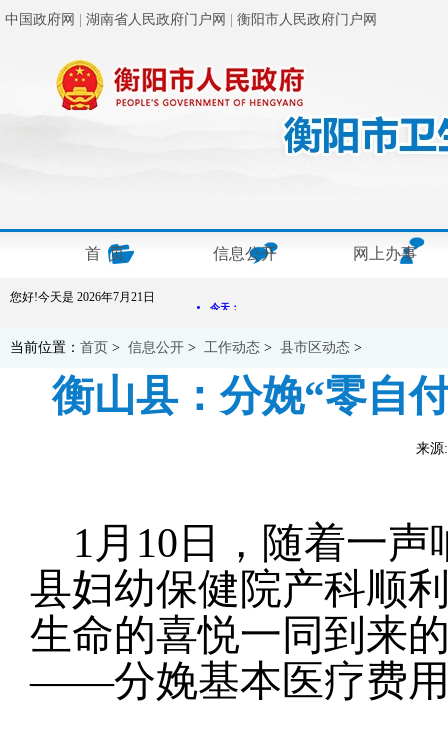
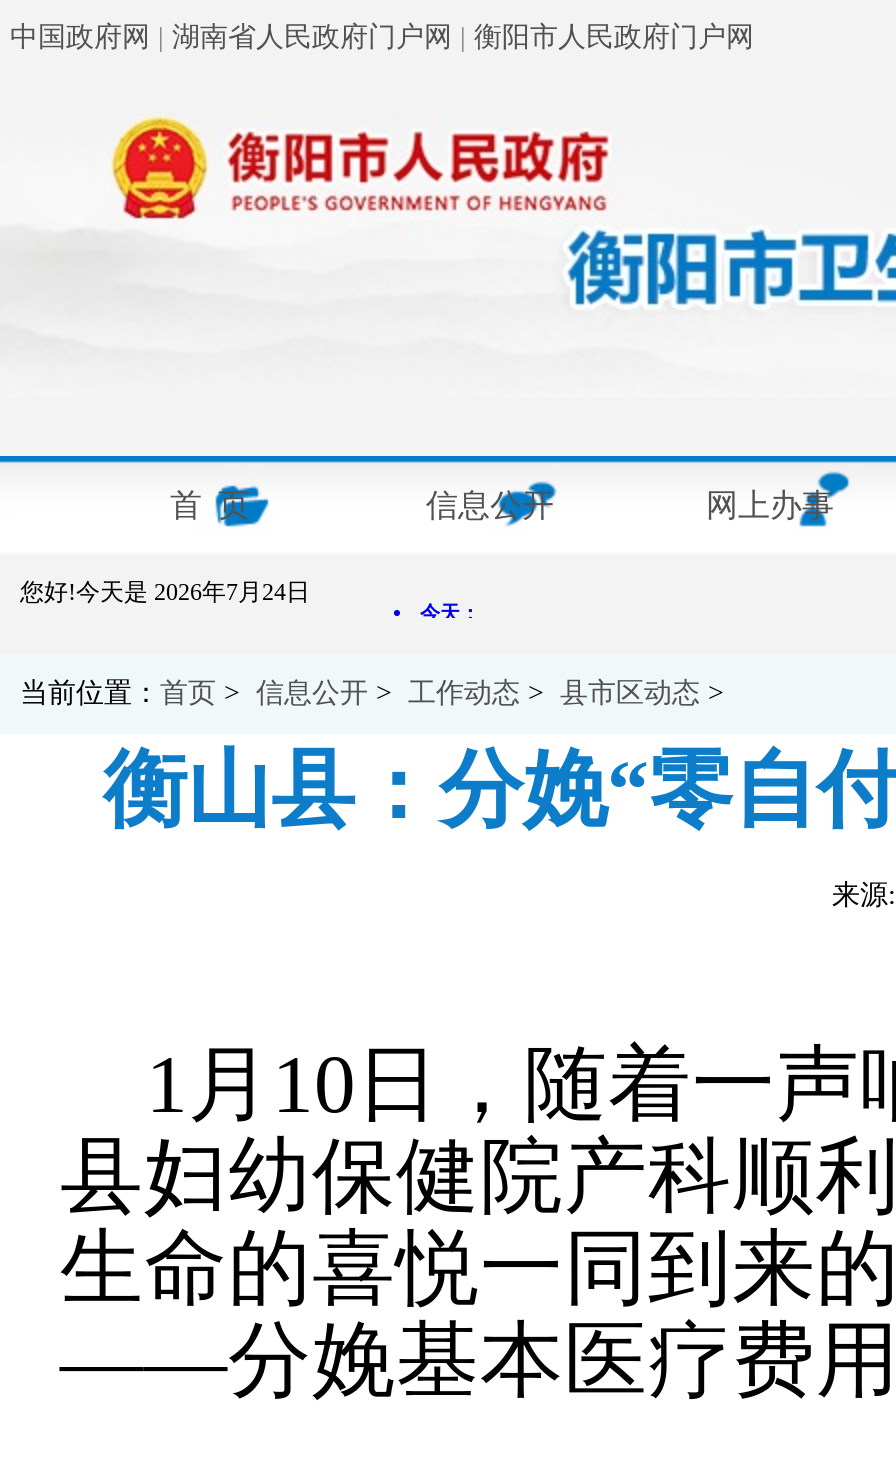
[10,290,155,304] 您好!今天是 2026年7月21日 -> [20,578,310,606] 您好!今天是 2026年7月24日

